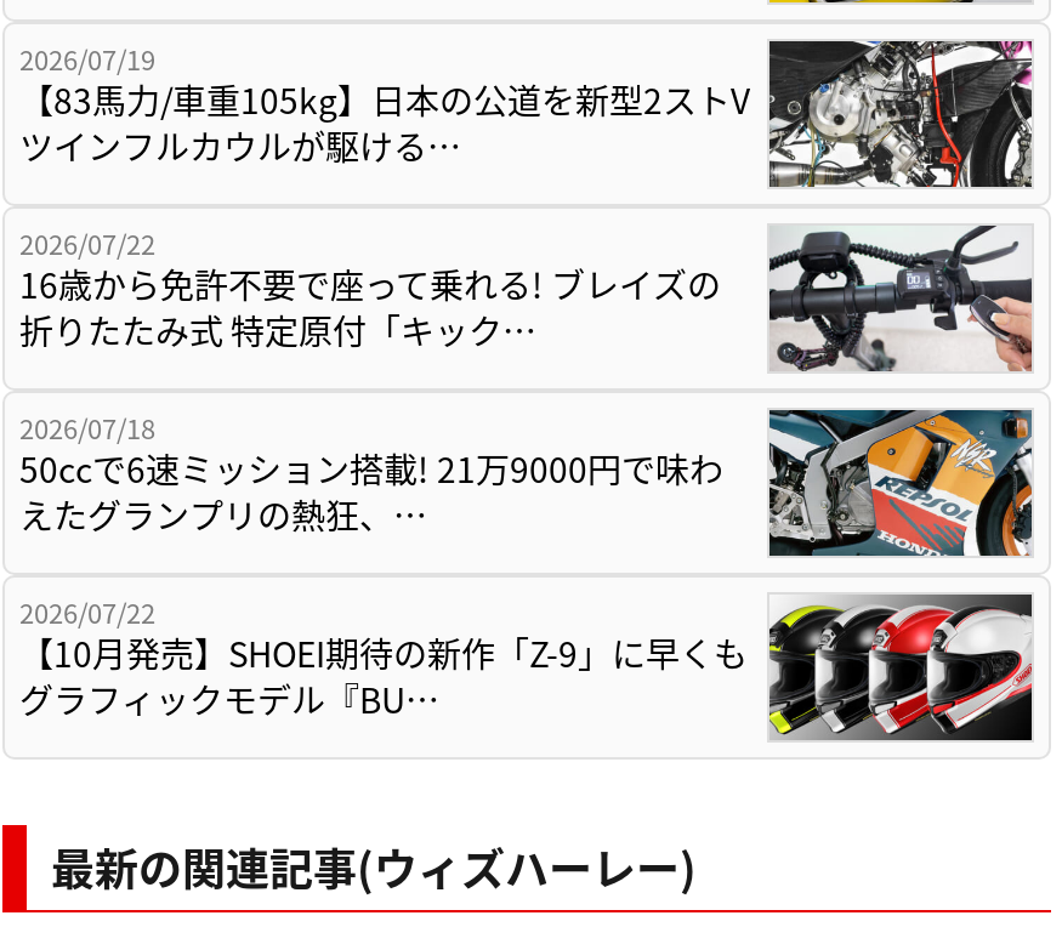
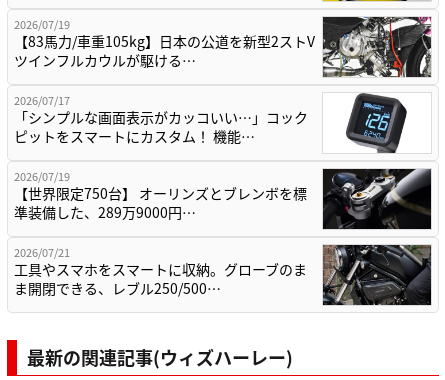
[19,223,1034,374] [image] | 2026/07/22 | 16歳から免許不要で座って乗れる! ブレイズの | 折りたたみ式 特定原付「キック… -> [14,92,431,154] [image] | 2026/07/17 | 「シンプルな画面表示がカッコいい…」コック | ピットをスマートにカスタム！ 機能…
[19,408,1034,558] [image] | 2026/07/18 | 50ccで6速ミッション搭載! 21万9000円で味わ | えたグランプリの熱狂、… -> [14,168,432,230] [image] | 2026/07/19 | 【世界限定750台】 オーリンズとブレンボを標 | 準装備した、289万9000円…
[19,593,1034,743] [image] | 2026/07/22 | 【10月発売】SHOEI期待の新作「Z-9」に早くも | グラフィックモデル『BU… -> [14,244,432,306] [image] | 2026/07/21 | 工具やスマホをスマートに収納。グローブのま | ま開閉できる、レブル250/500…

